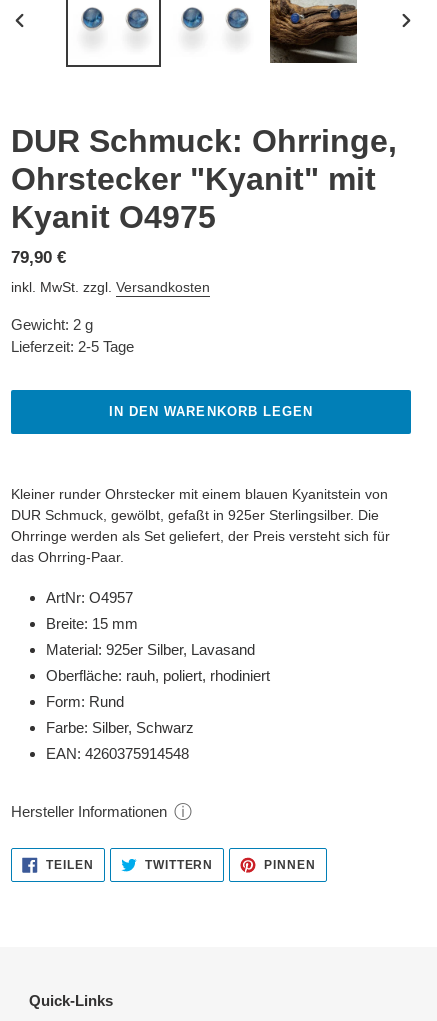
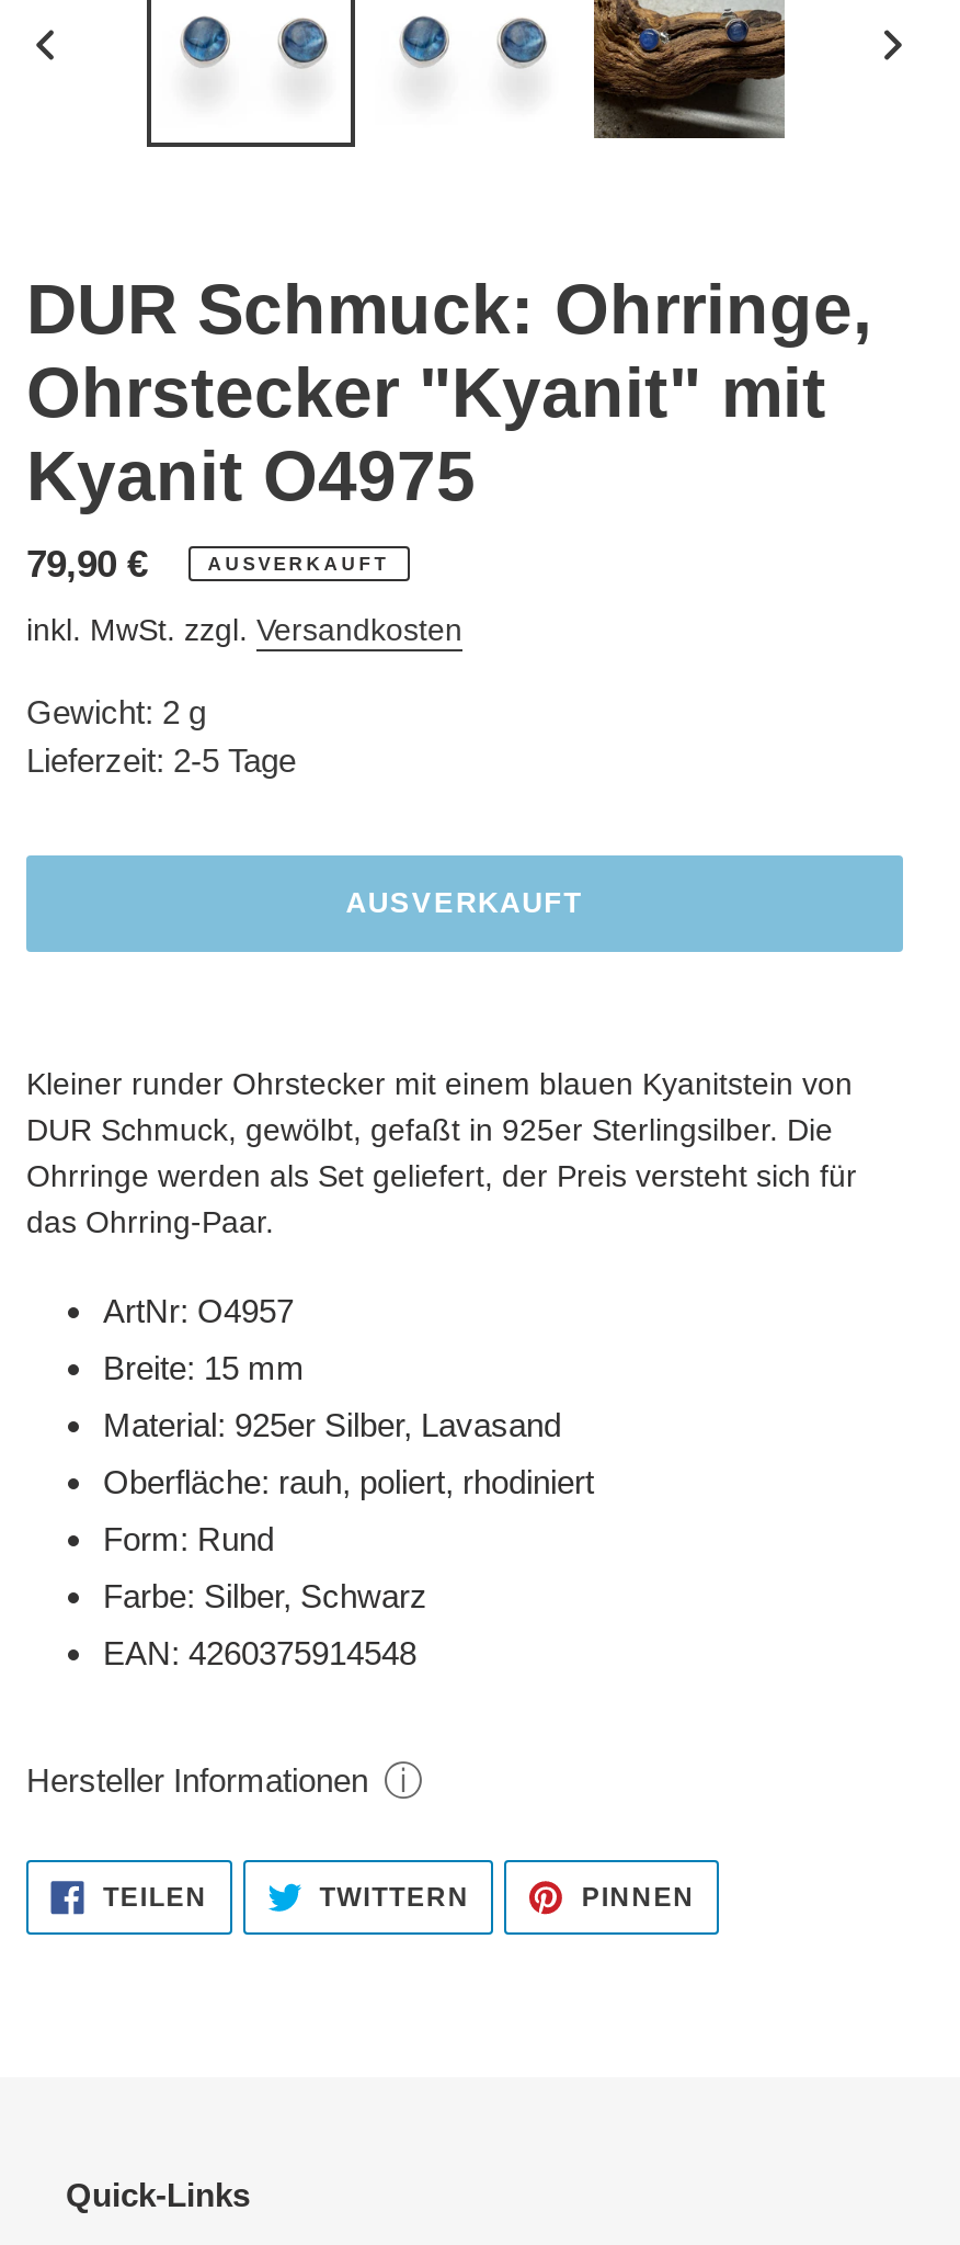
none -> [208,553,389,575] AUSVERKAUFT
[109,404,313,419] IN DEN WARENKORB LEGEN -> [346,885,583,918] AUSVERKAUFT

